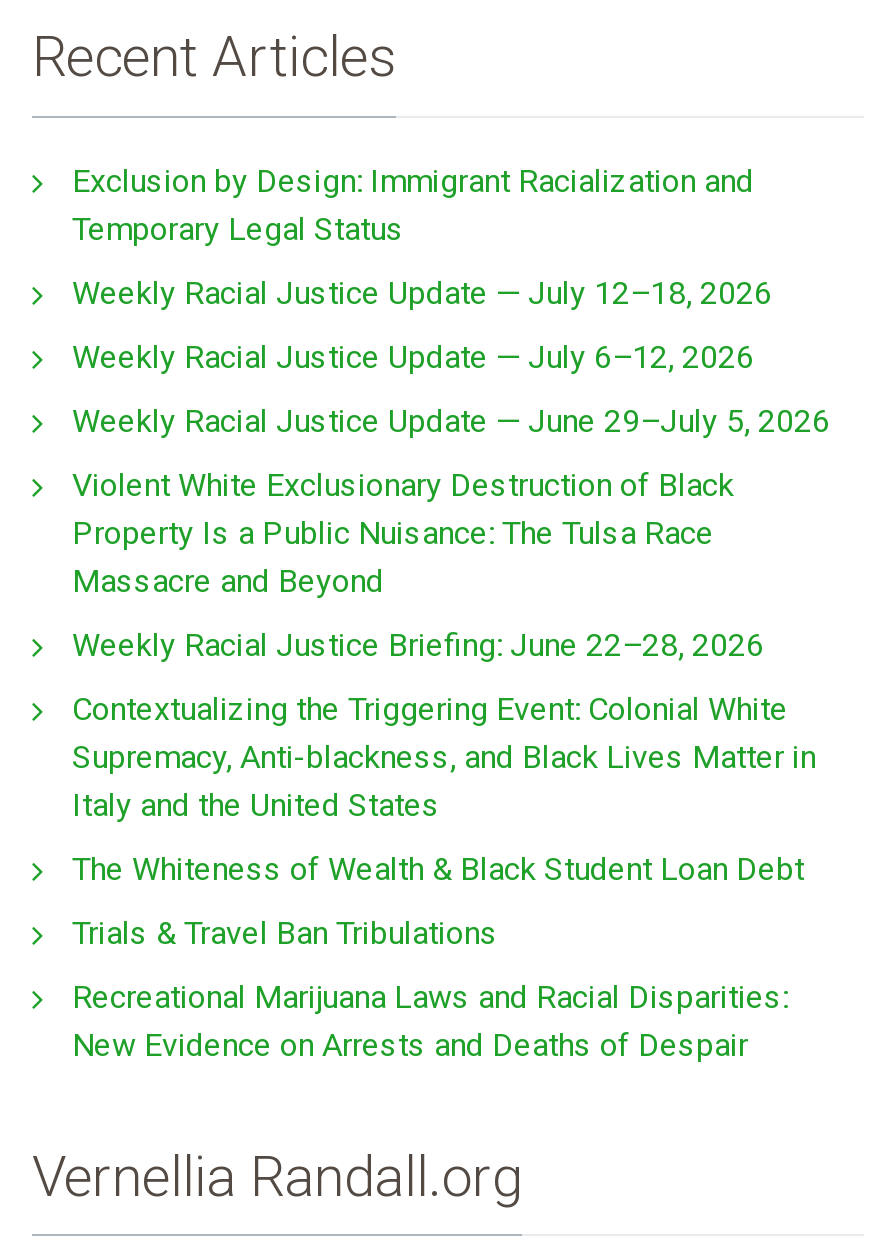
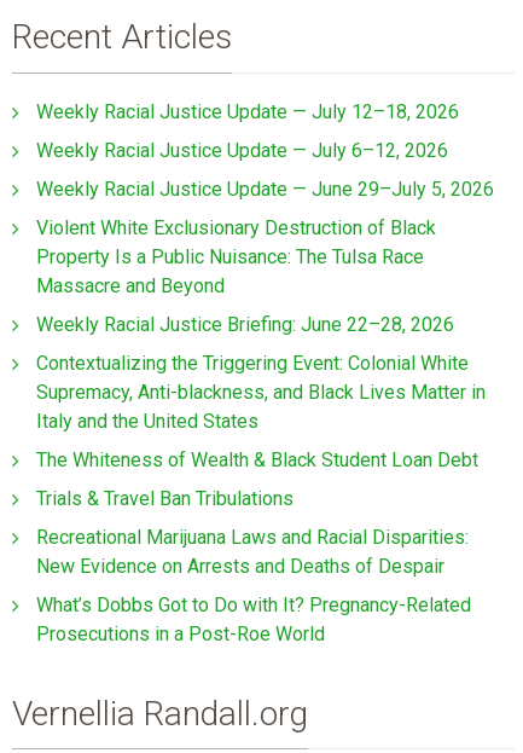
[72,161,754,247] Exclusion by Design: Immigrant Racialization and | Temporary Legal Status -> none
moved [72,273,830,1063] -> [36,100,494,577]: Weekly Racial Justice Update — July 12–18, 2026 | Weekly Racial Justice Update — July 6–12, 2026 | Weekly Racial Justice Update — June 29–July 5, 2026 | ... | Recreational Marijuana Laws and Racial Disparities: | New Evidence on Arrests and Deaths of Despair
none -> [36,593,471,645] What’s Dobbs Got to Do with It? Pregnancy-Related | Prosecutions in a Post-Roe World

